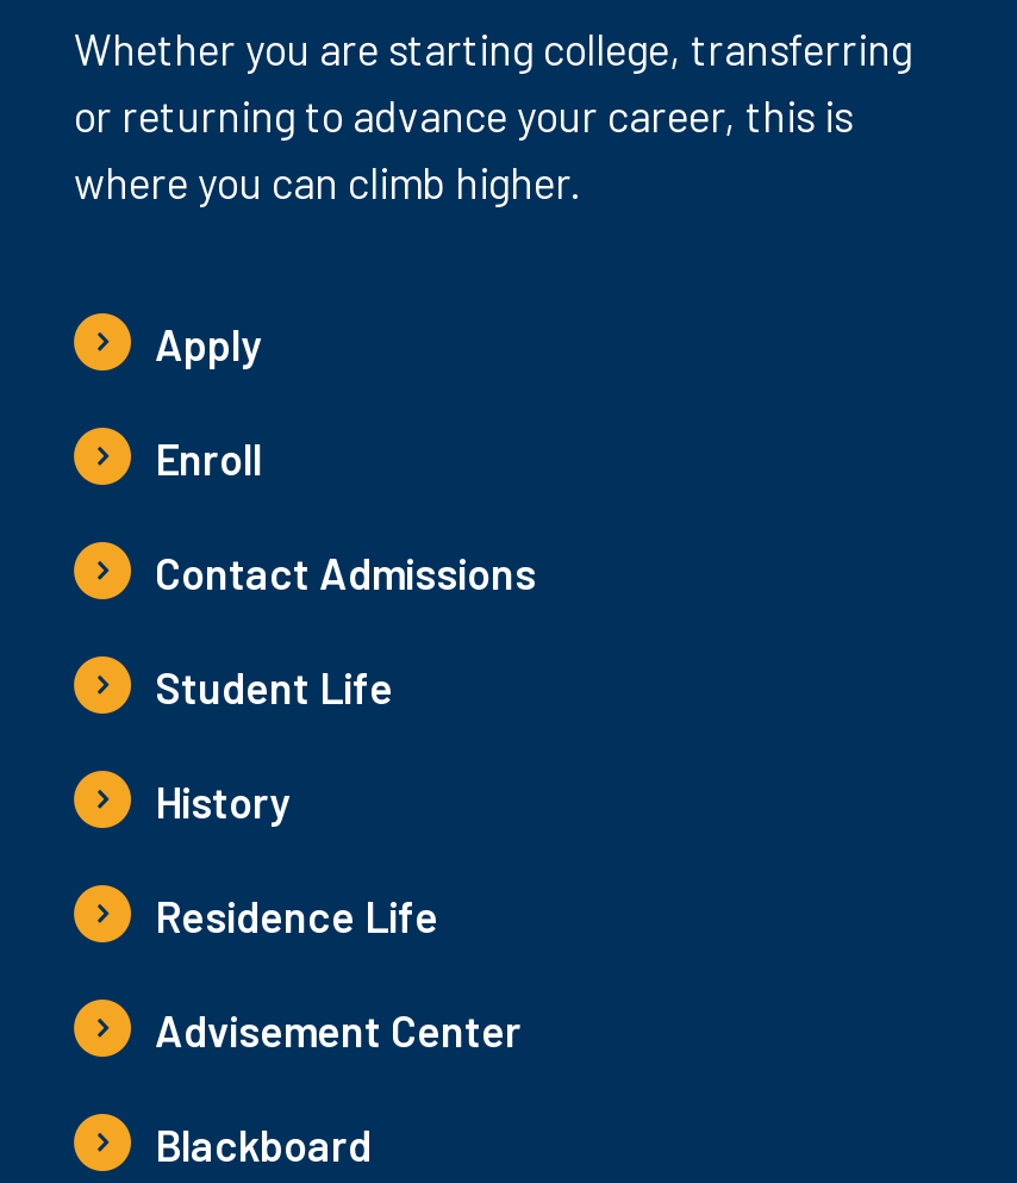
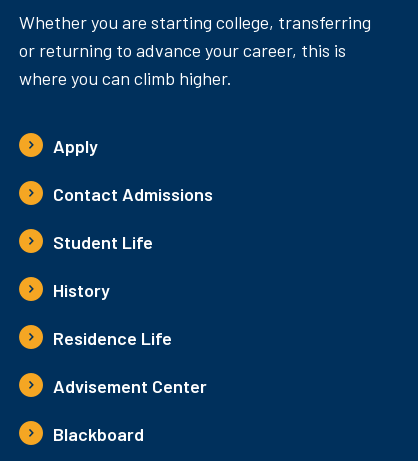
[155,432,262,485] Enroll -> none

